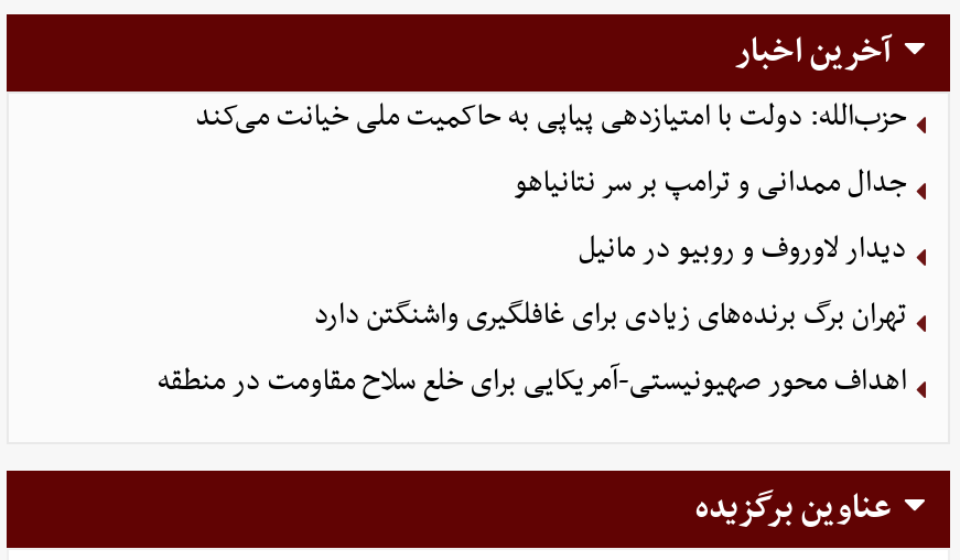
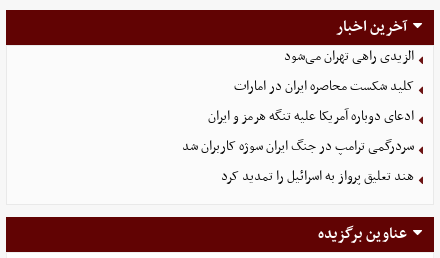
[157,91,907,407] حزب‌الله: دولت با امتیازدهی پیاپی به حاکمیت ملی خیانت می‌کند | جدال ممدانی و ترامپ بر سر نتانیاهو | دیدار لاوروف و روبیو در مانیل | تهران برگ برنده‌های زیادی برای غافلگیری واشنگتن دارد | اهداف محور صهیونیستی-آمریکایی برای خلع سلاح مقاومت در منطقه -> [182,45,414,188] الزیدی راهی تهران می‌شود | کلید شکست محاصره ایران در امارات | ادعای دوباره آمریکا علیه تنگه هرمز و ایران | سردرگمی ترامپ در جنگ ایران سوژه کاربران شد | هند تعلیق پرواز به اسرائیل را تمدید کرد

